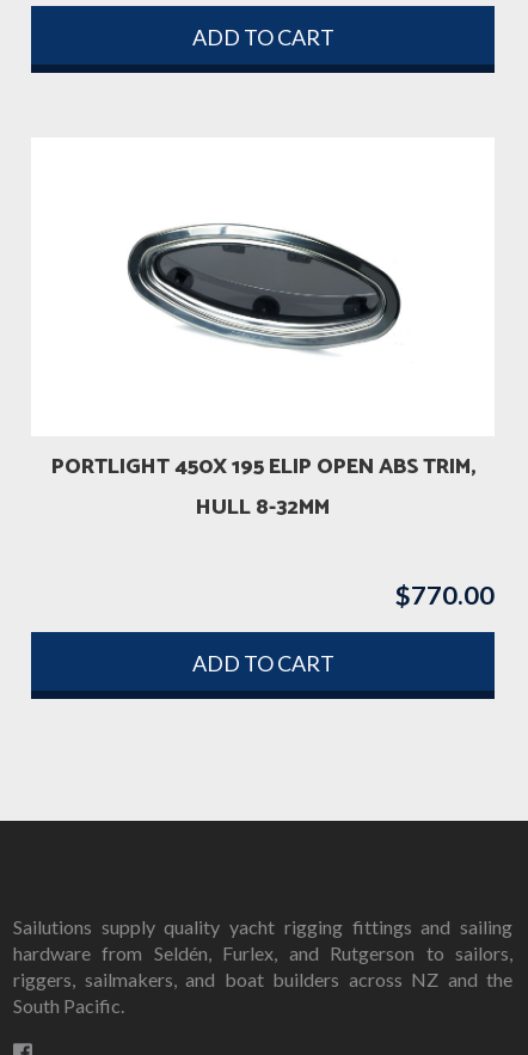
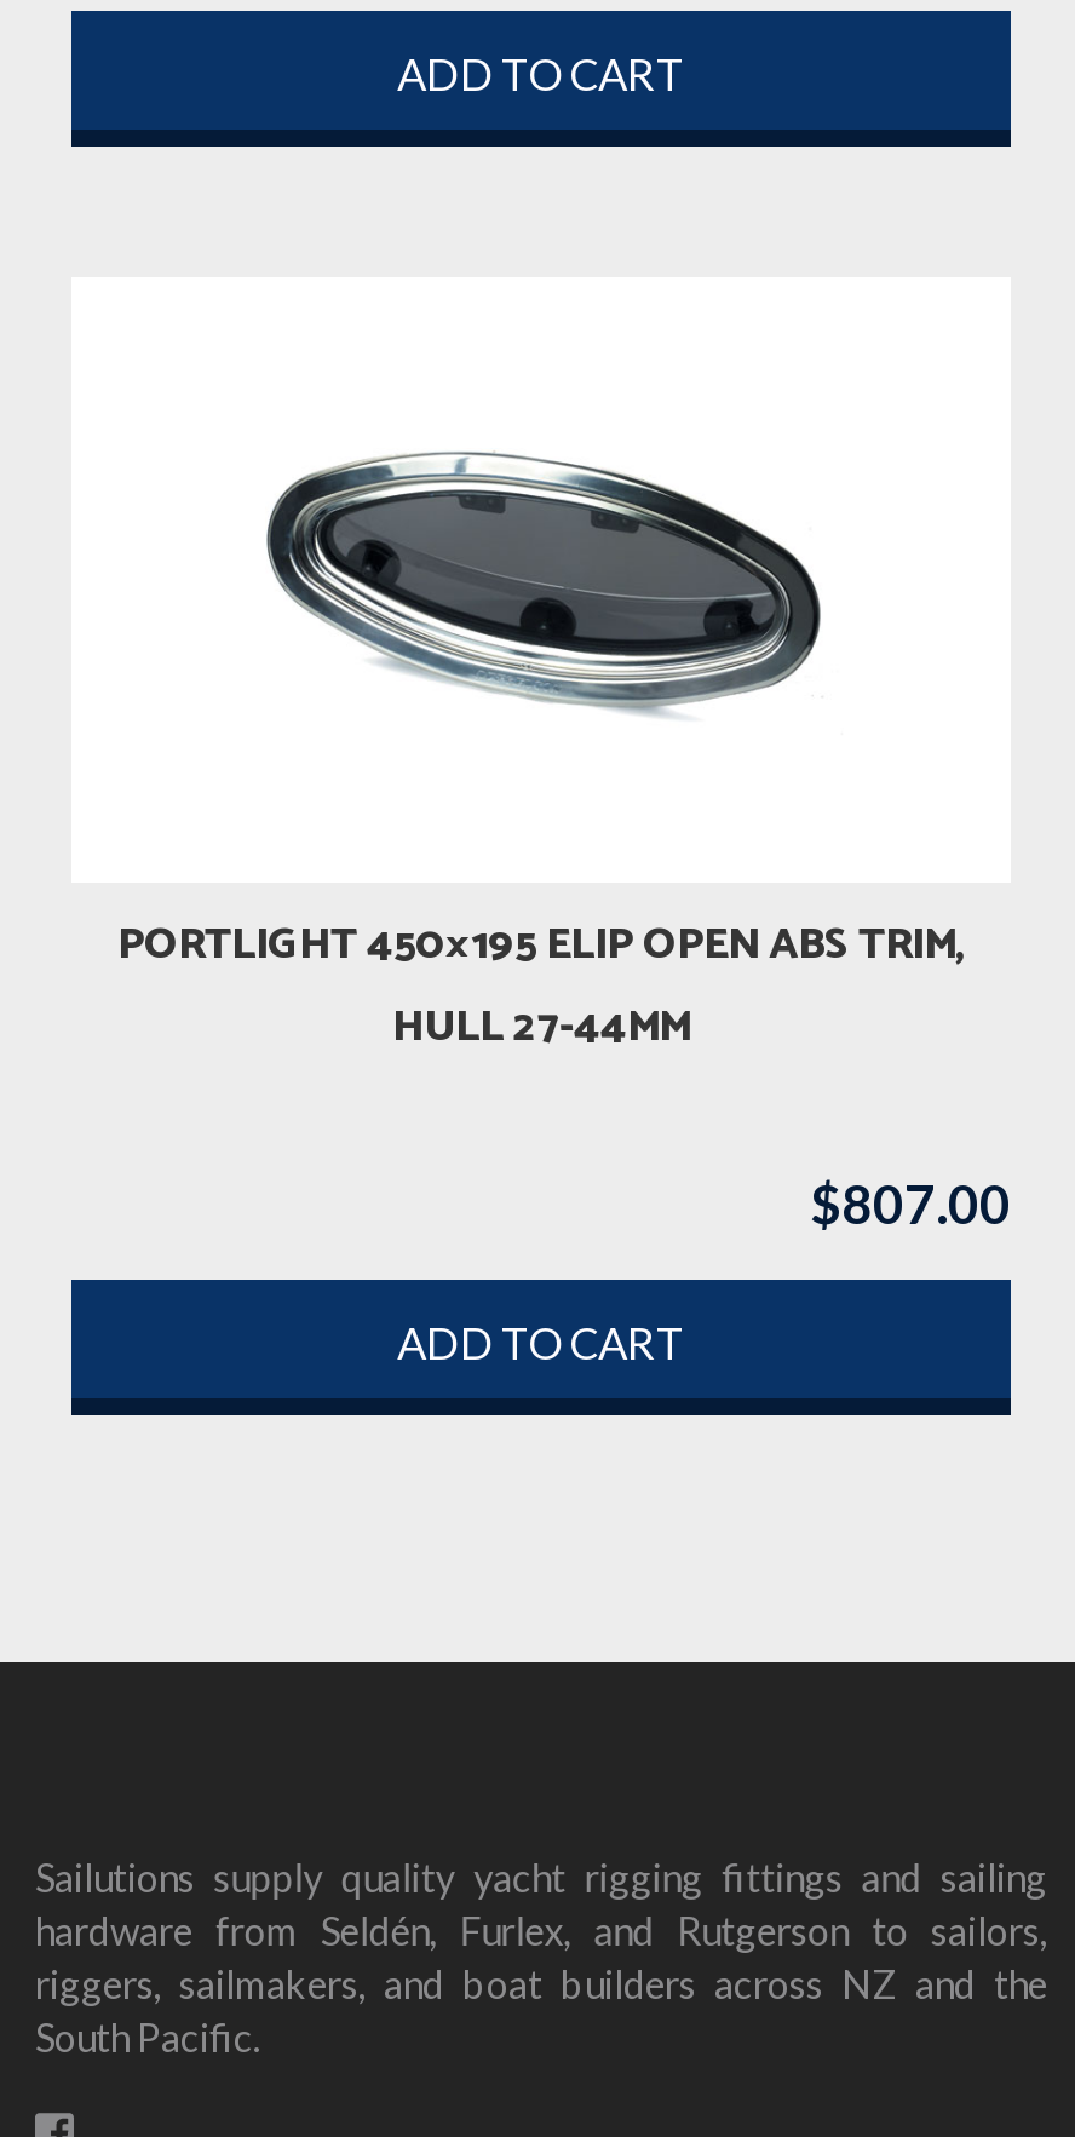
[51,449,475,526] PORTLIGHT 450X 195 ELIP OPEN ABS TRIM, | HULL 8-32MM -> [117,910,965,1065] PORTLIGHT 450×195 ELIP OPEN ABS TRIM, | HULL 27-44MM
[395,580,495,611] $770.00 -> [810,1173,1011,1236] $807.00

